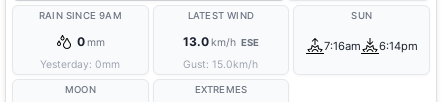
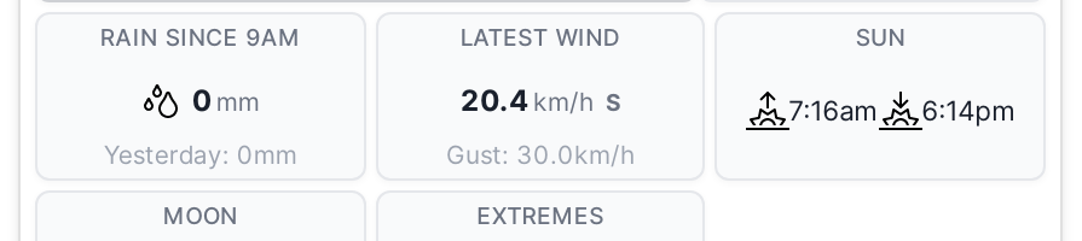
[183,34,259,49] 13.0 km/h ESE -> [461,82,620,118] 20.4 km/h S
[183,58,258,71] Gust: 15.0km/h -> [446,140,635,171] Gust: 30.0km/h

